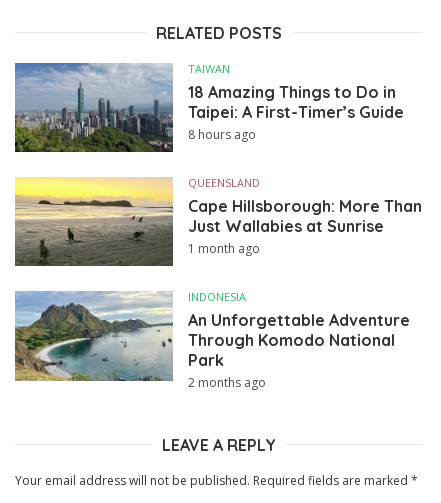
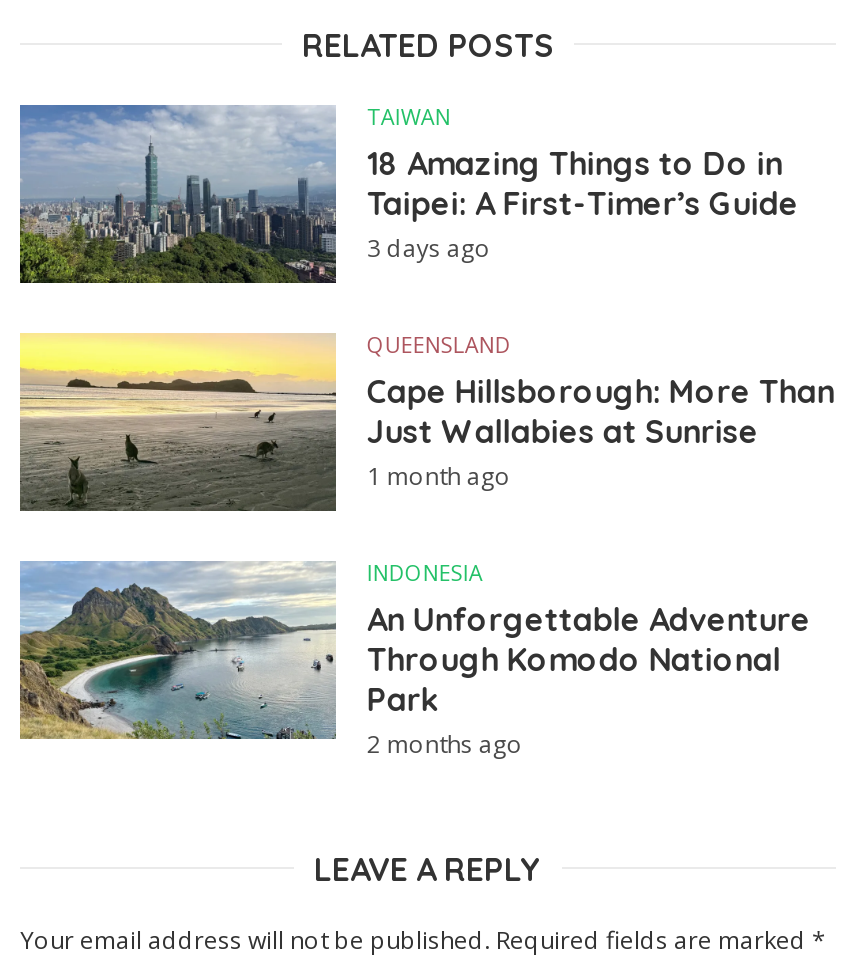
[188,126,256,143] 8 hours ago -> [367,230,491,264] 3 days ago

